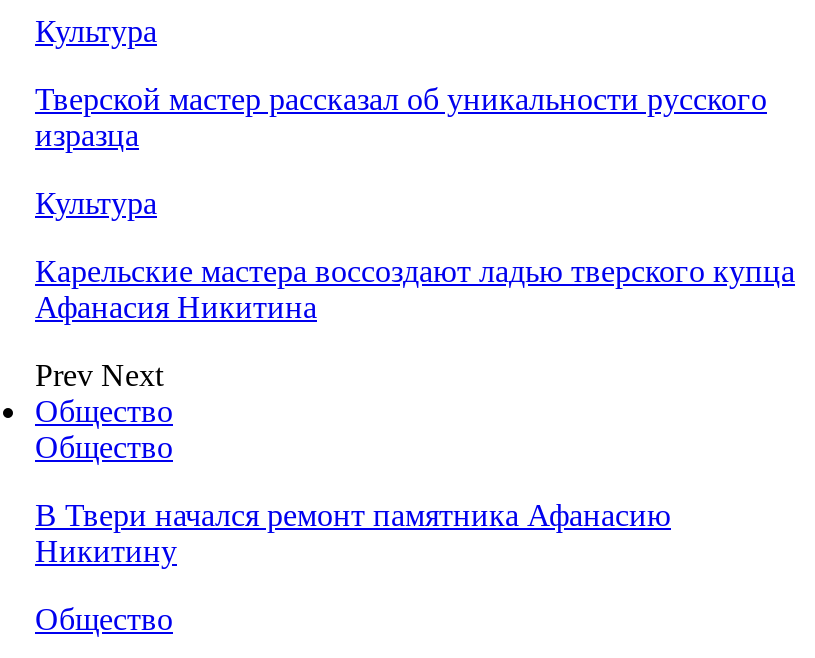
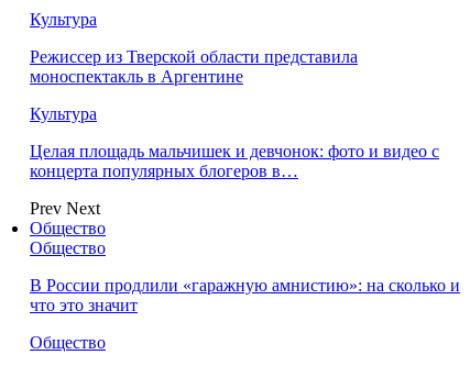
[35,82,767,152] Тверской мастер рассказал об уникальности русского | изразца -> [30,47,358,86] Режиссер из Тверской области представила | моноспектакль в Аргентине
[35,254,795,324] Карельские мастера воссоздают ладью тверского купца | Афанасия Никитина -> [30,142,439,180] Целая площадь мальчишек и девчонок: фото и видео с | концерта популярных блогеров в…
[35,498,671,568] В Твери начался ремонт памятника Афанасию | Никитину -> [30,276,460,314] В России продлили «гаражную амнистию»: на сколько и | что это значит

